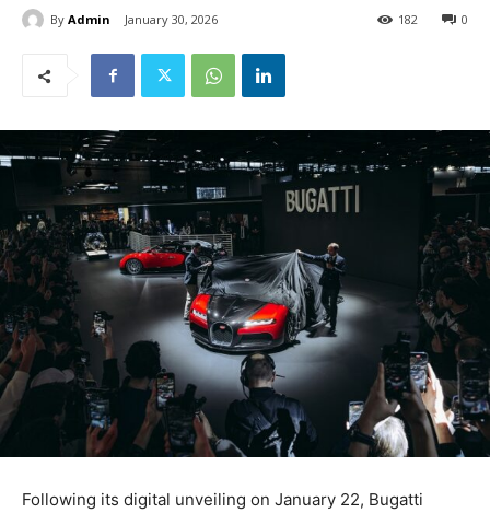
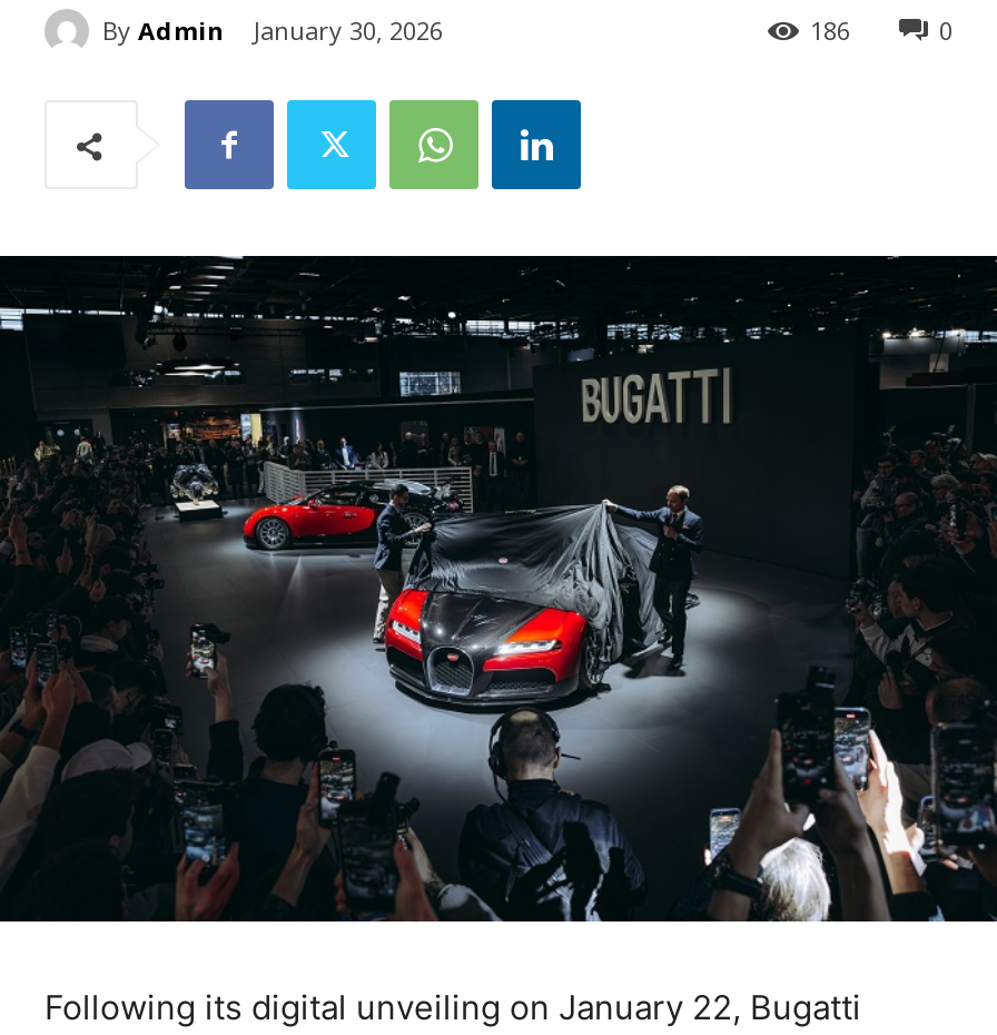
[398,11,418,27] 182 -> [810,14,850,47] 186

